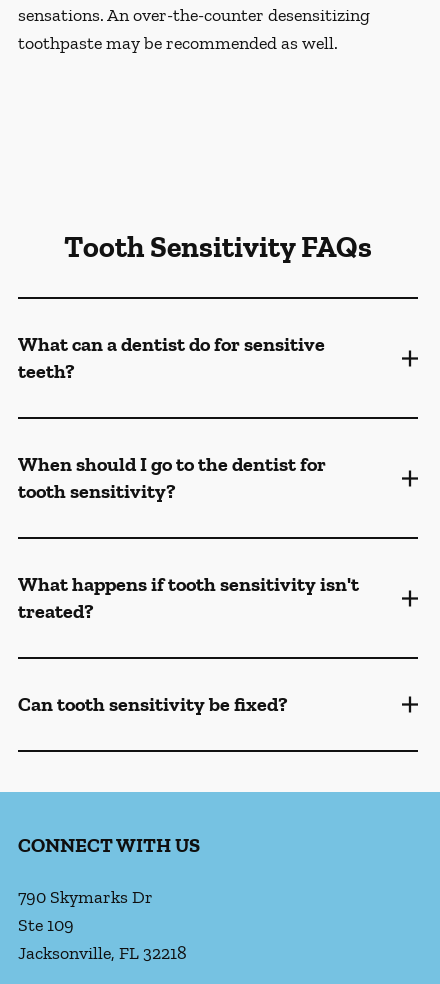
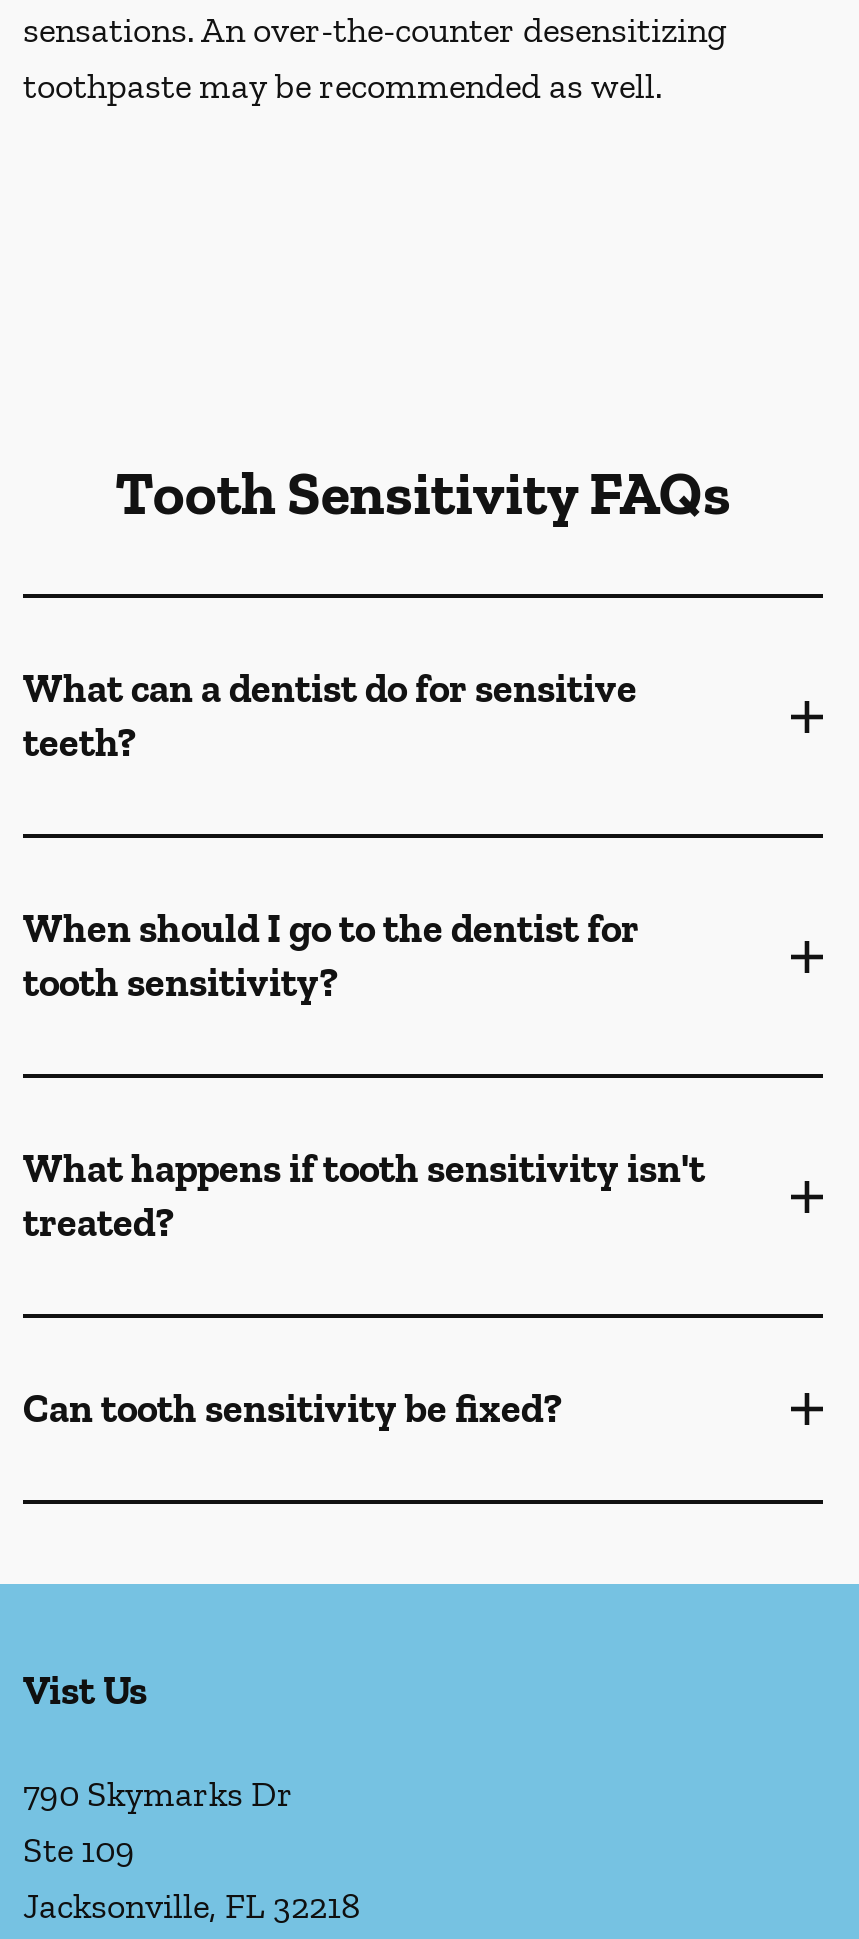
[18,833,200,857] CONNECT WITH US -> [23,1666,147,1714] Vist Us

